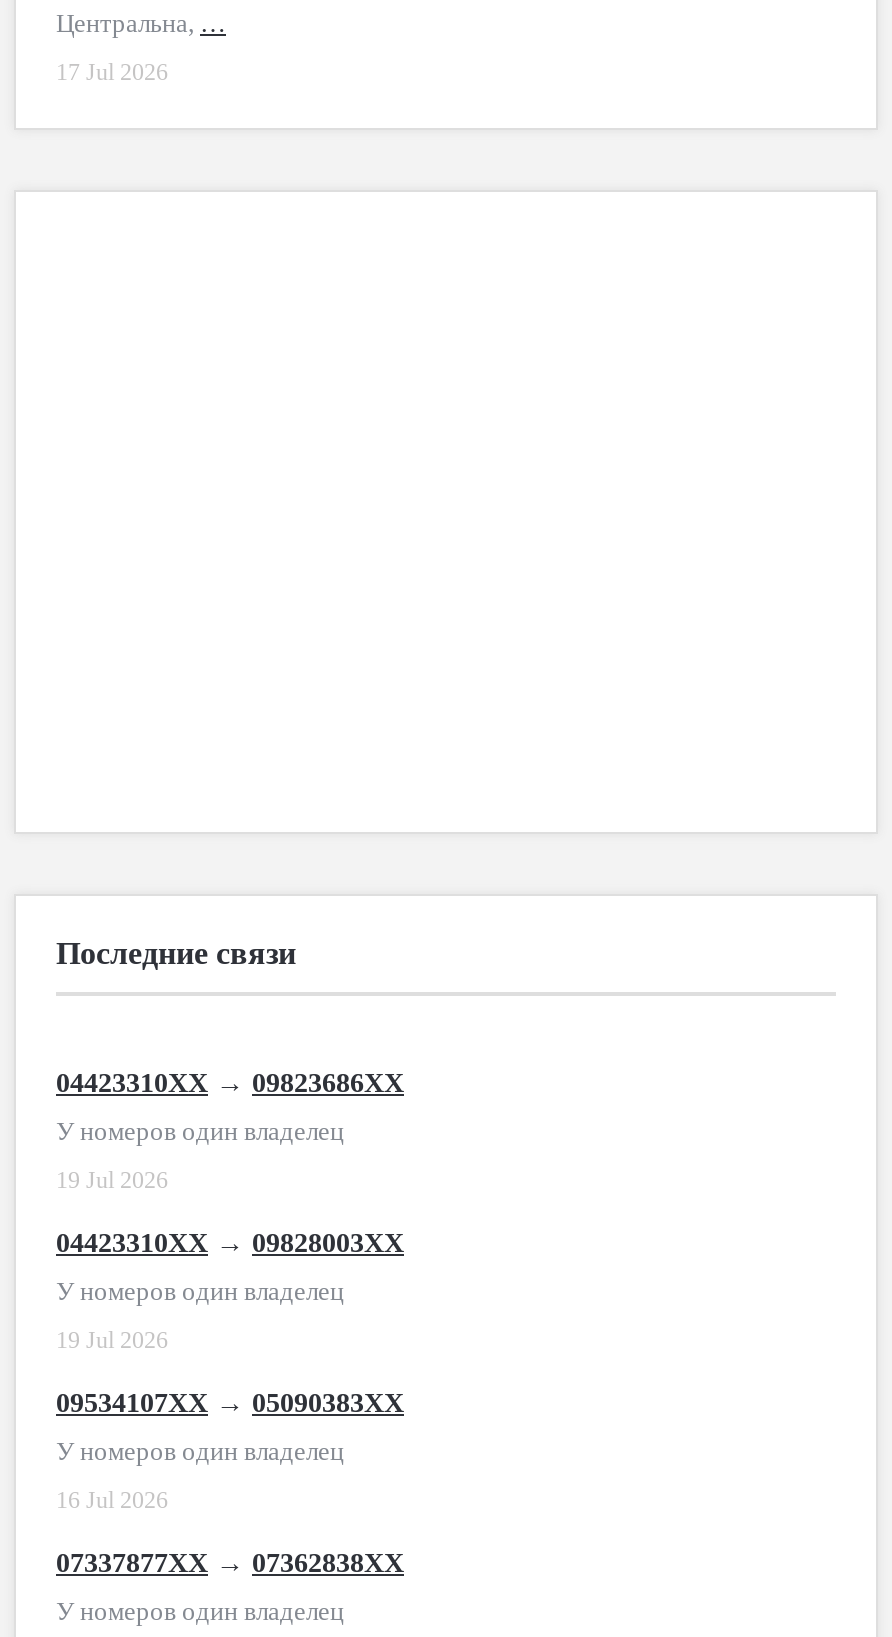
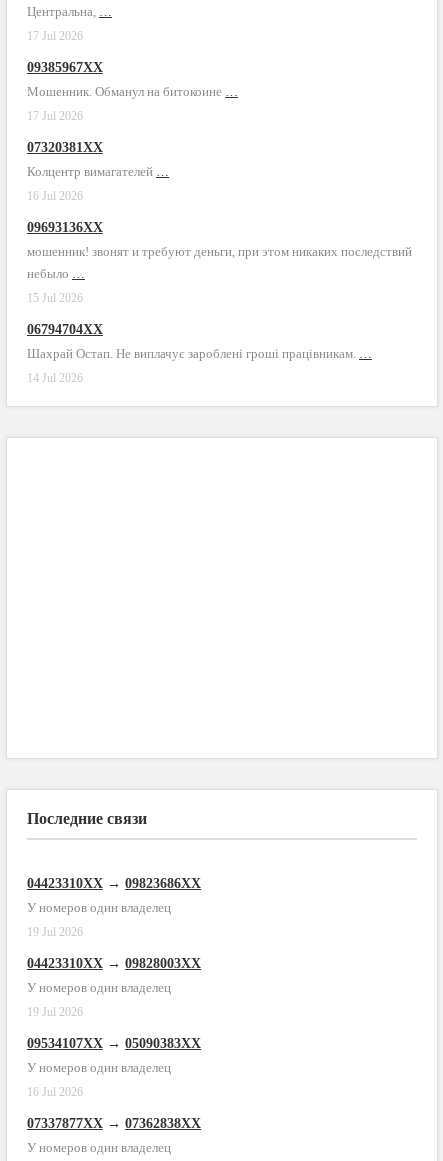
none -> [27,60,412,385] 09385967XX | Мошенник. Обманул на битокоине … | 17 Jul 2026 | 07320381XX | Колцентр вимагателей … | 16 Jul 2026 | 09693136XX | мошенник! звонят и требуют деньги, при этом никаких последствий | небыло … | 15 Jul 2026 | 06794704XX | Шахрай Остап. Не виплачує зароблені гроші працівникам. … | 14 Jul 2026

